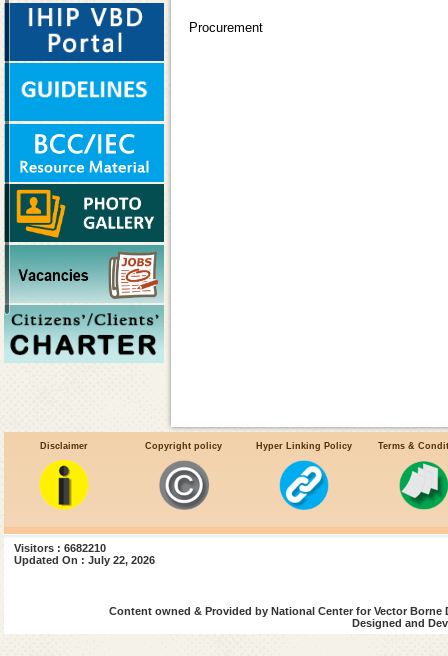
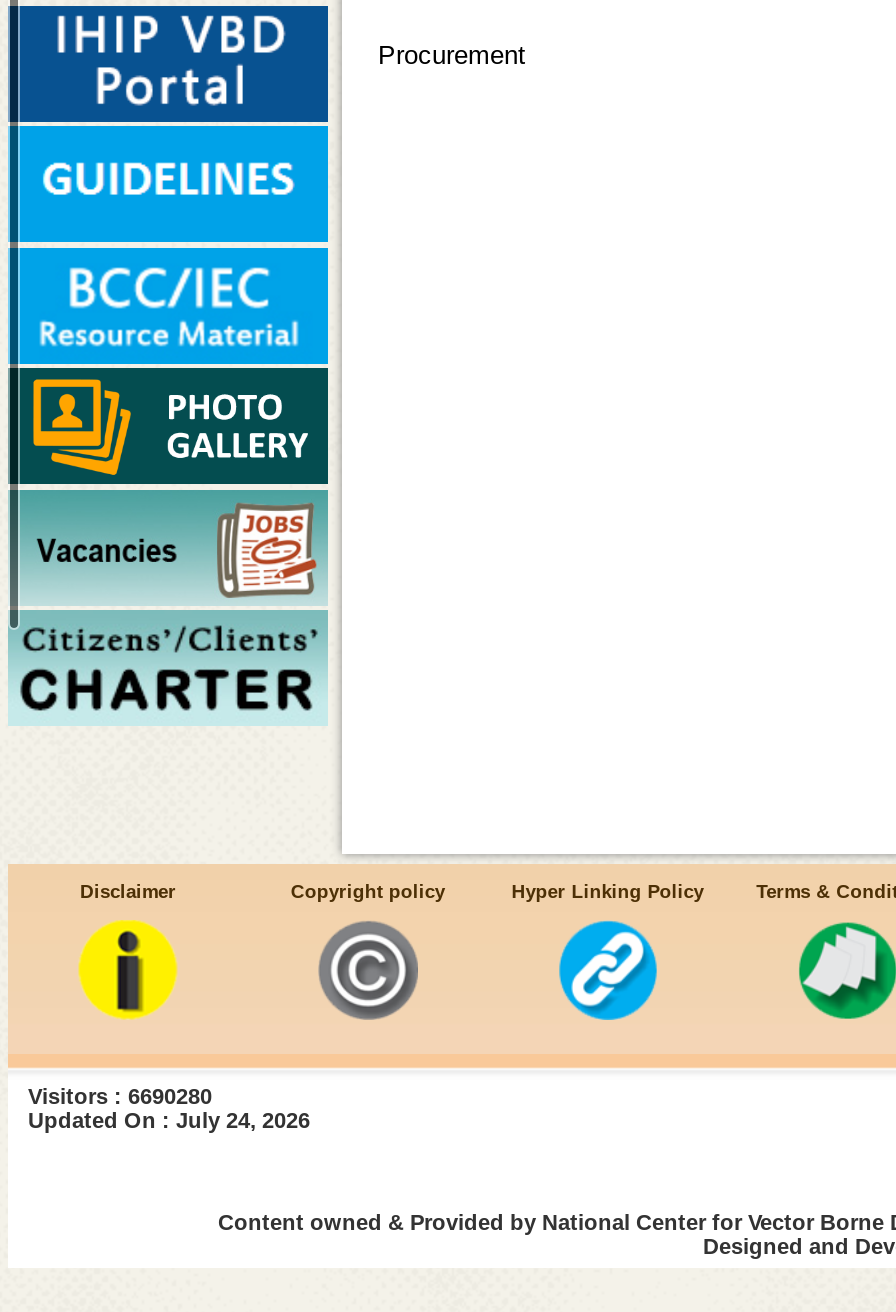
[14,542,106,554] Visitors : 6682210 -> [28,1084,212,1108] Visitors : 6690280
[14,554,155,566] Updated On : July 22, 2026 -> [28,1108,310,1132] Updated On : July 24, 2026

